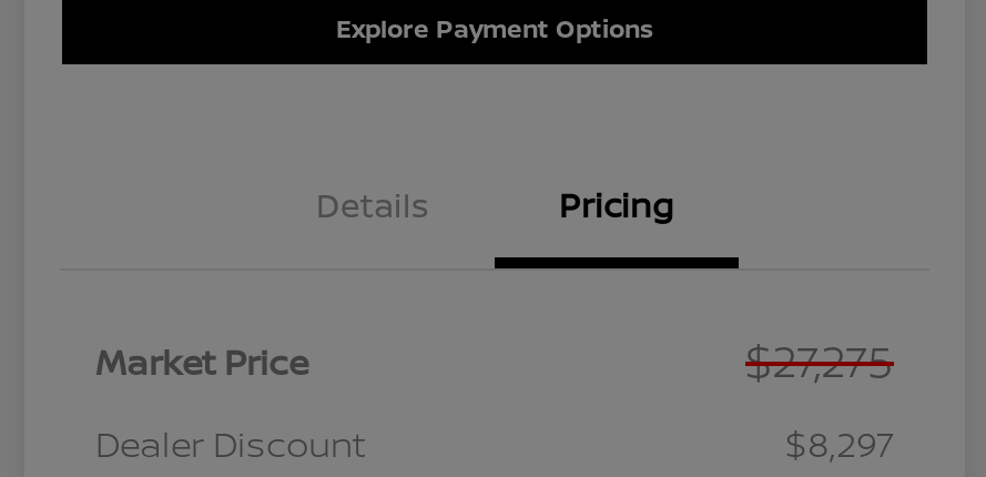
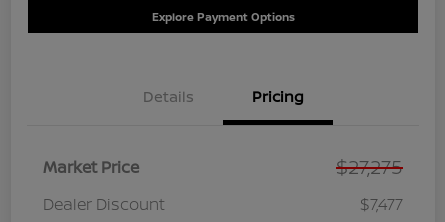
[785,418,894,467] $8,297 -> [360,192,403,214] $7,477

